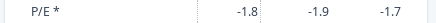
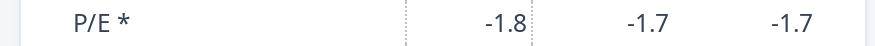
[308,3,329,20] -1.9 -> [627,6,669,40] -1.7

